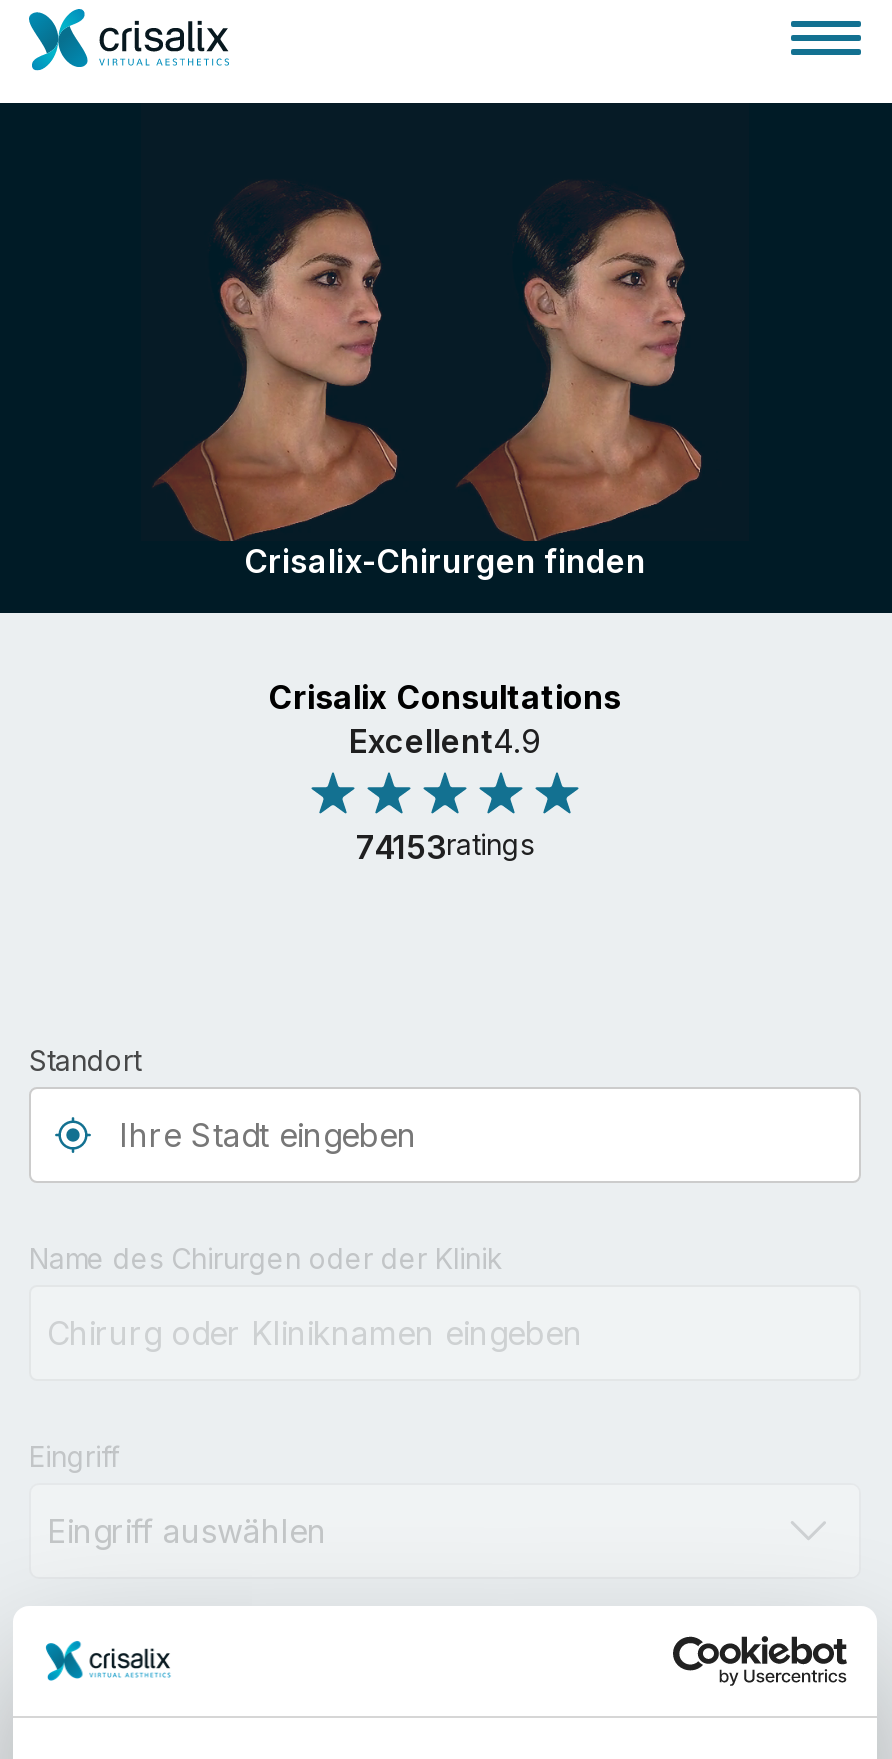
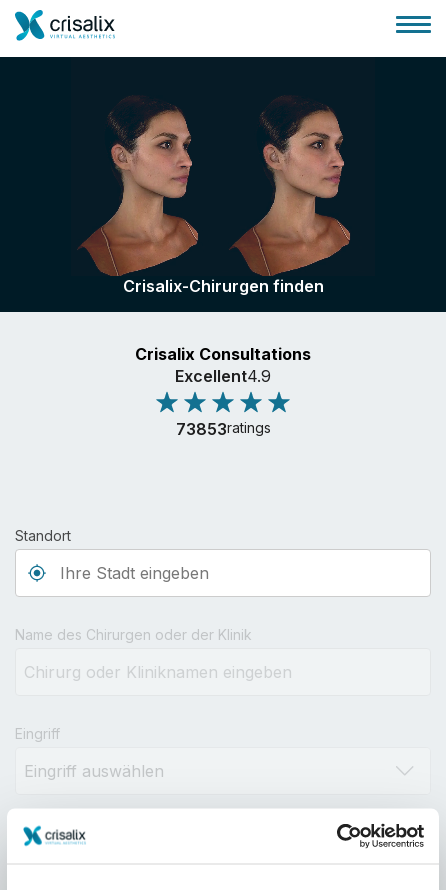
[356,827,534,867] 74153ratings -> [175,419,270,439] 73853ratings

